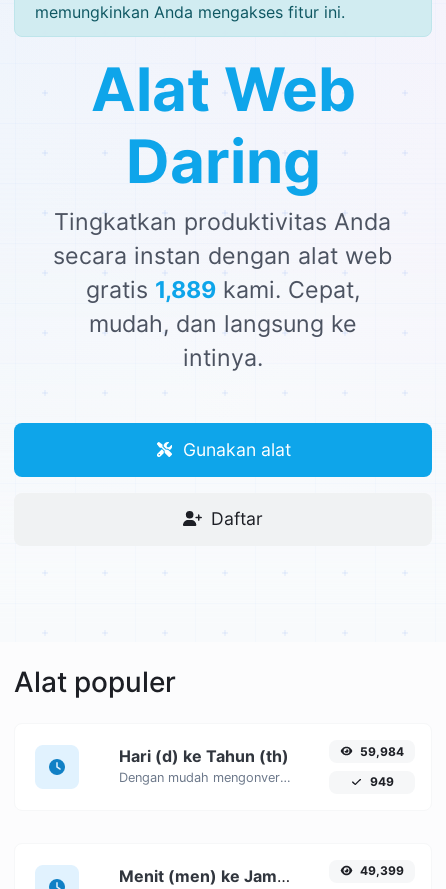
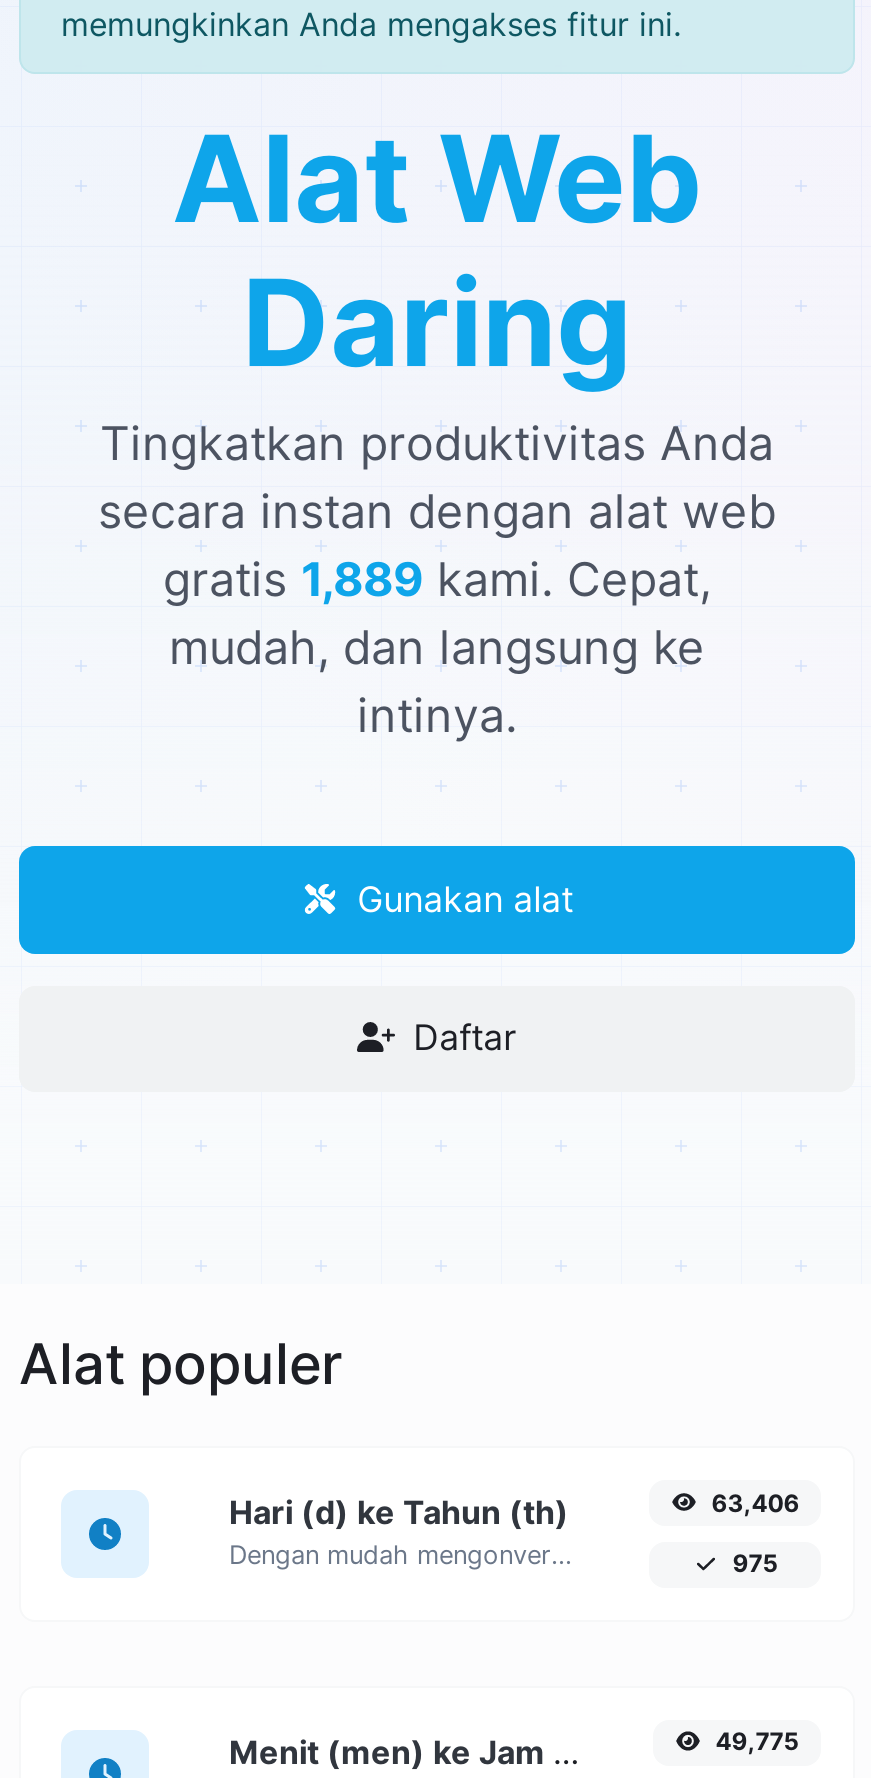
[357,744,404,759] 59,984 -> [705,1487,799,1517] 63,406
[367,774,394,789] 949 -> [726,1549,778,1579] 975
[357,863,404,878] 49,399 -> [709,1726,799,1756] 49,775

